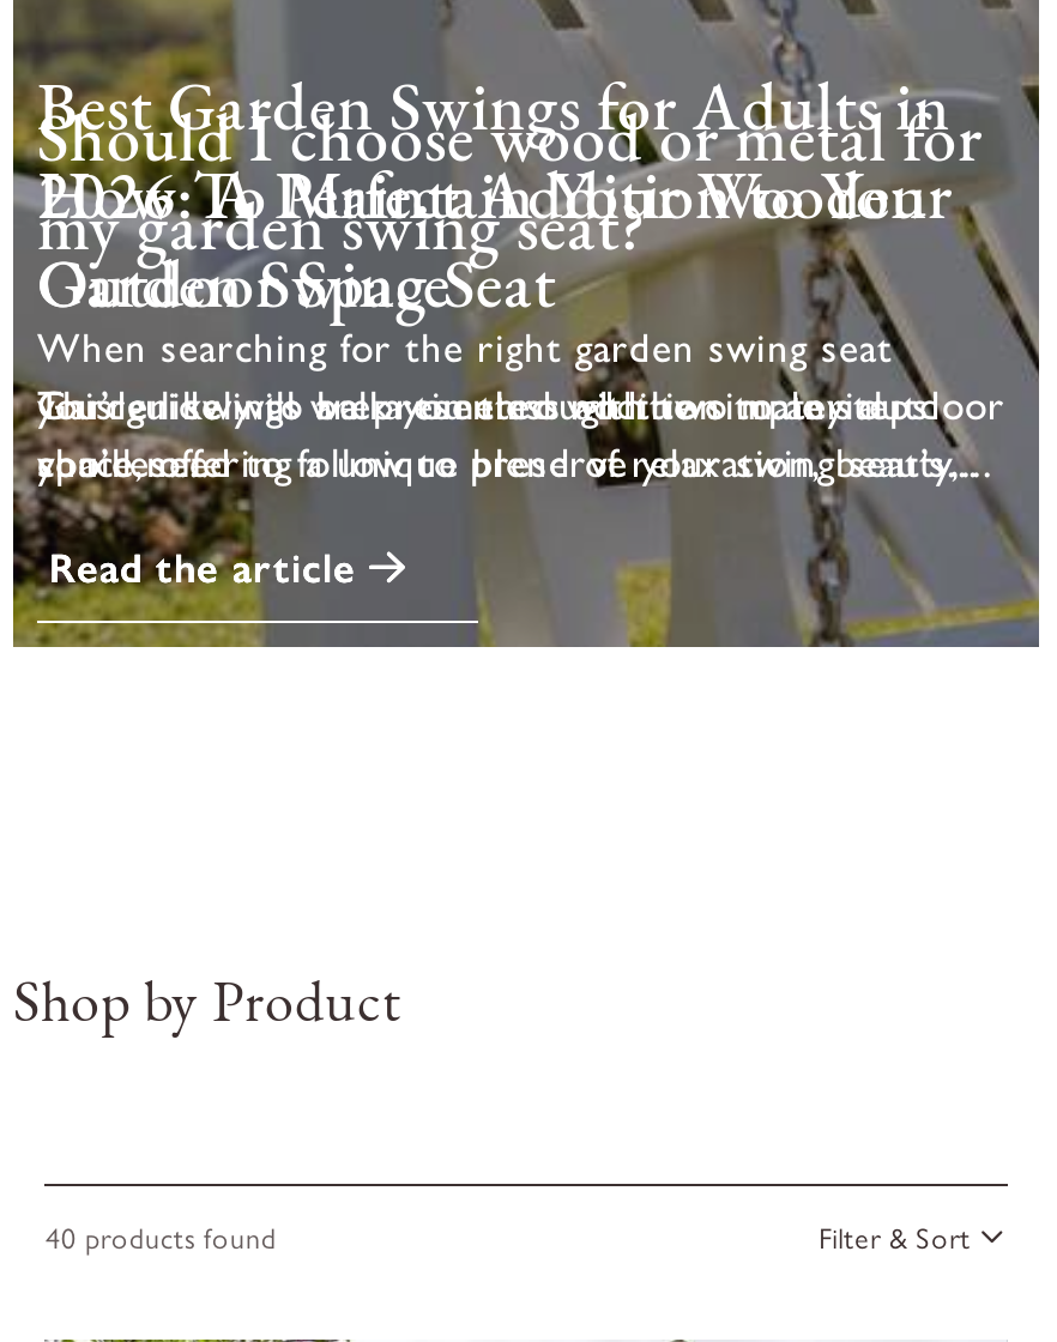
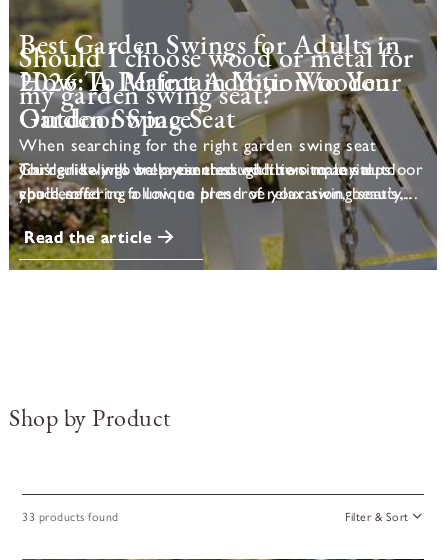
[45,1223,277,1257] 40 products found -> [22,510,119,524] 33 products found

